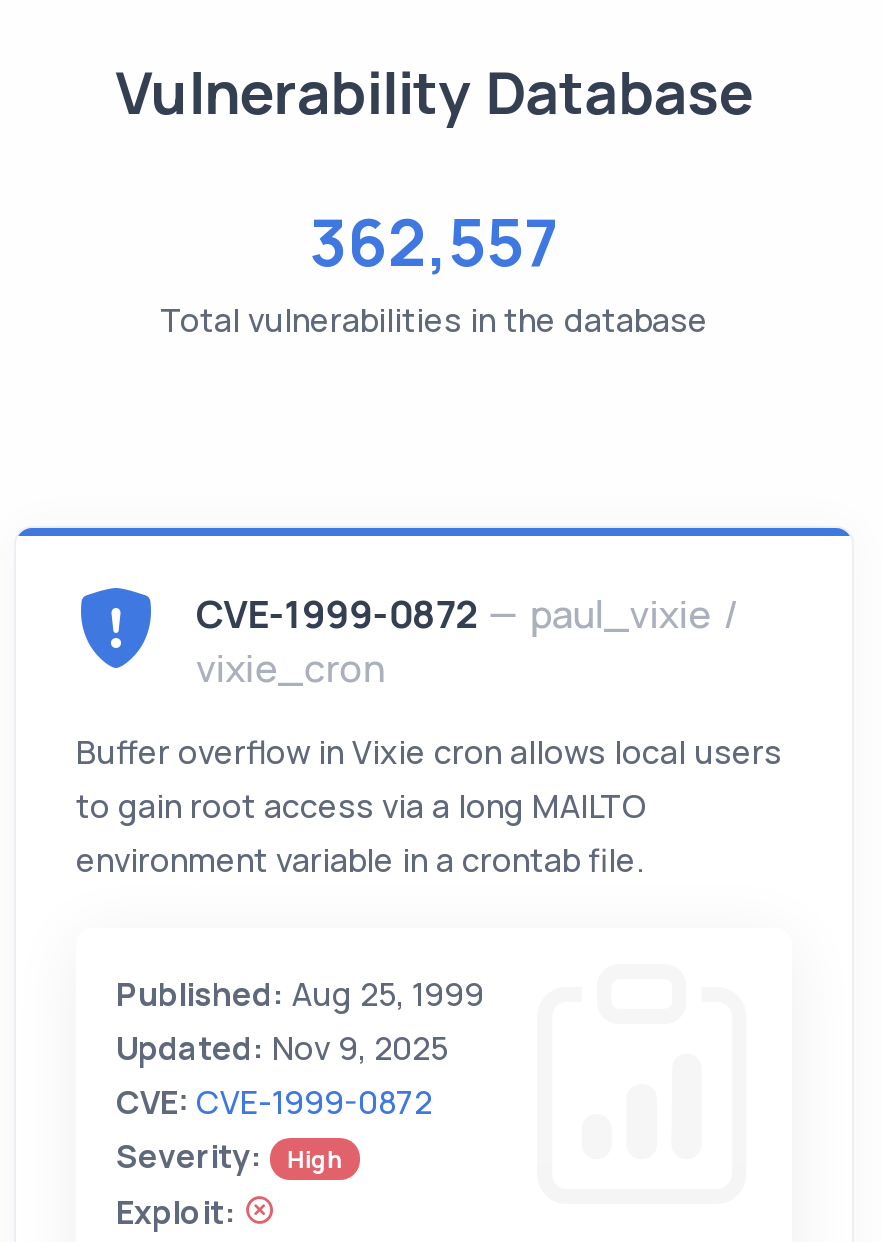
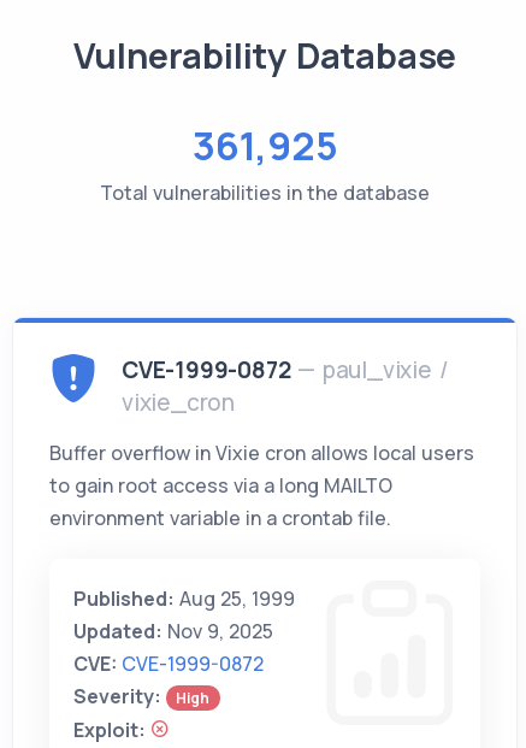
[310,197,558,285] 362,557 -> [192,119,338,172] 361,925

